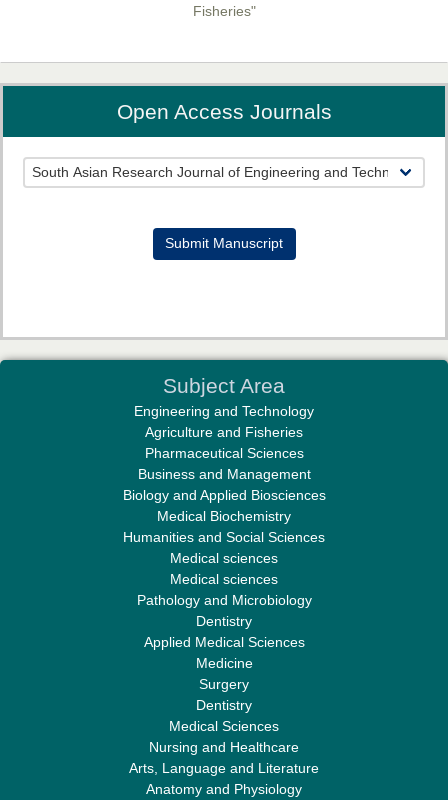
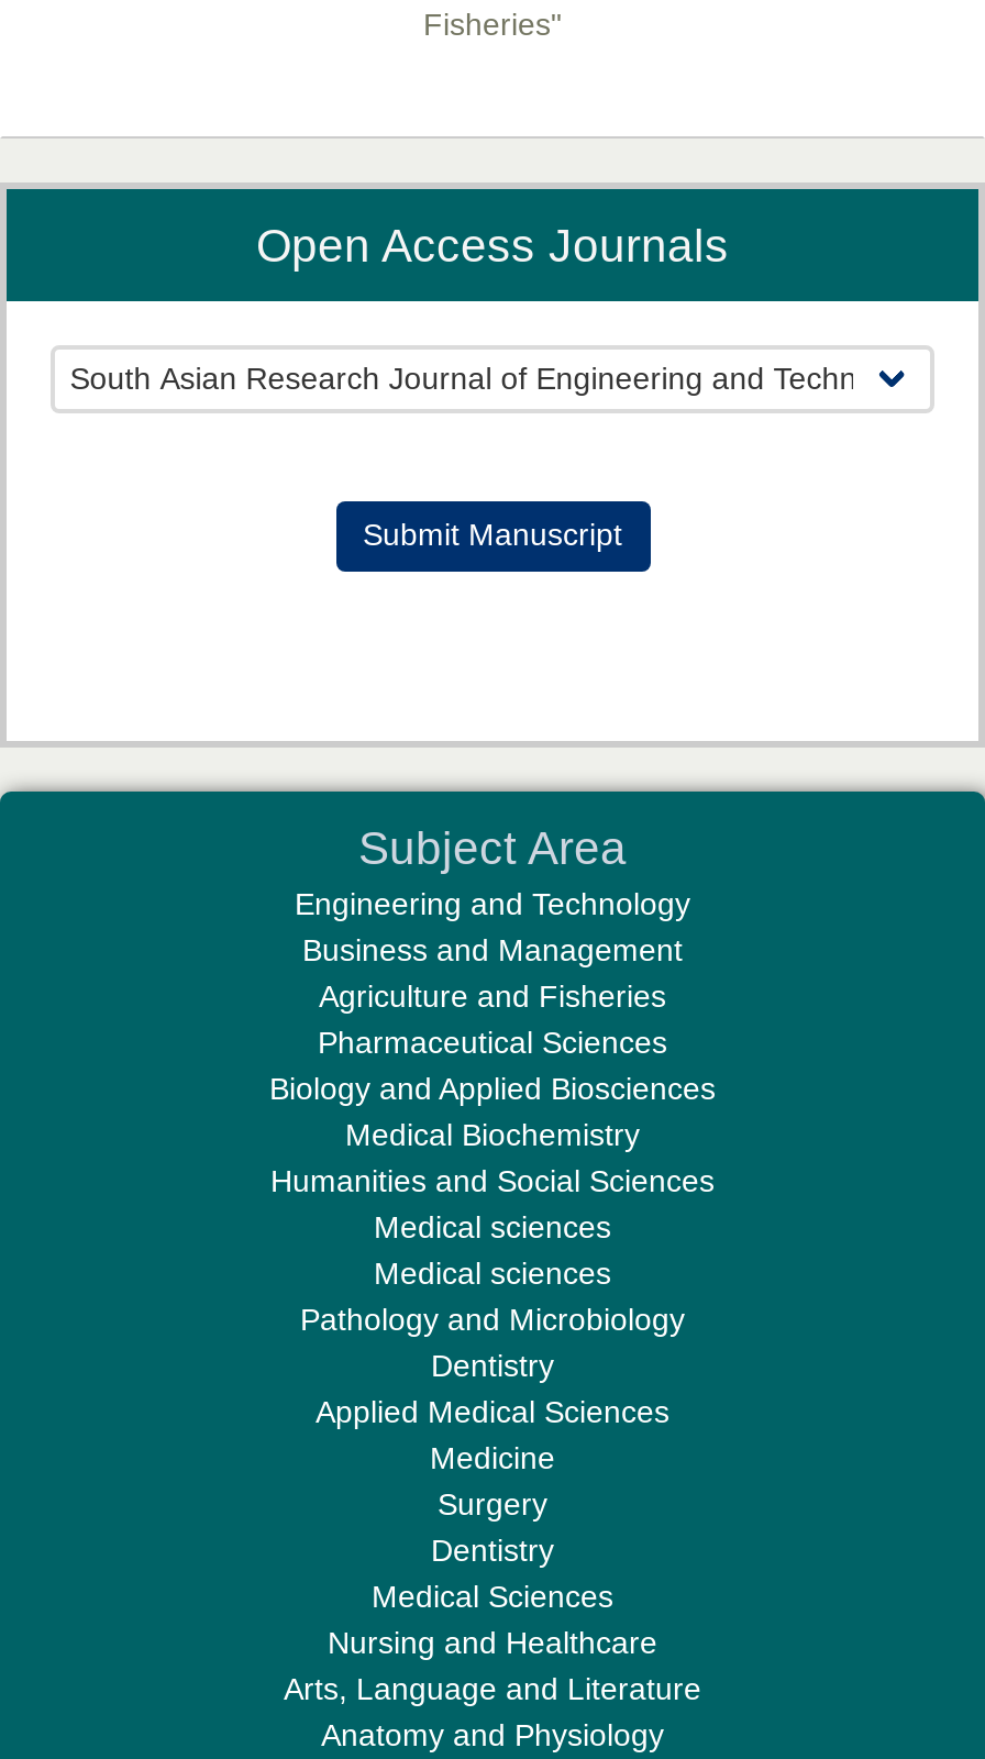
moved [144,423,303,460] -> [318,977,667,1059]: Agriculture and Fisheries | Pharmaceutical Sciences
moved [137,465,310,481] -> [302,931,683,966]: Business and Management

